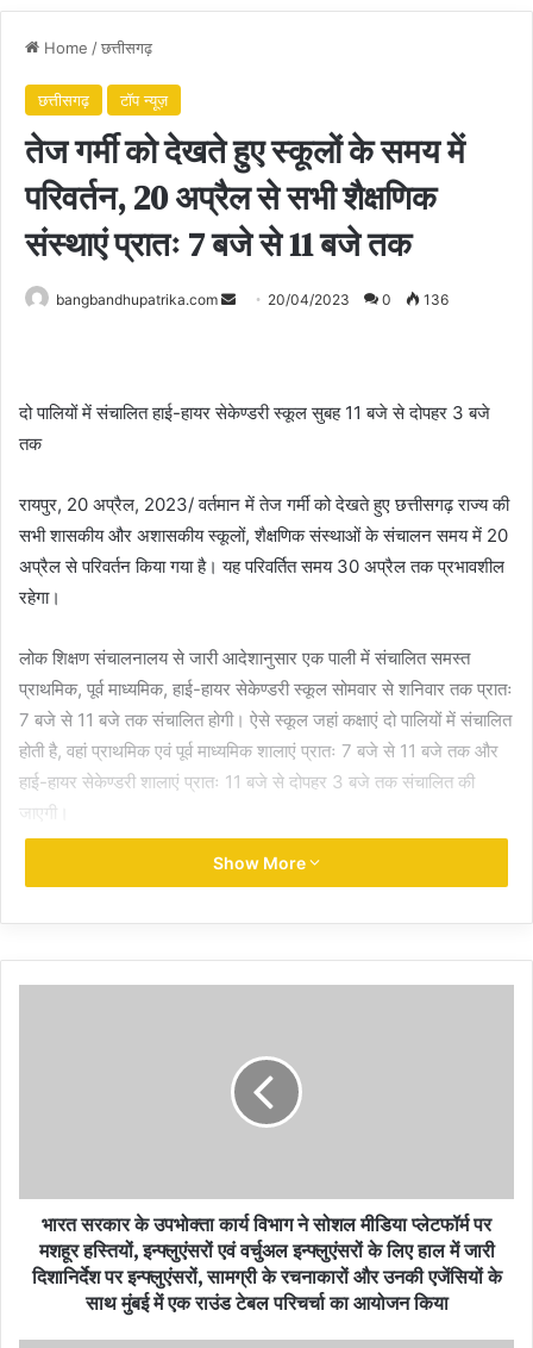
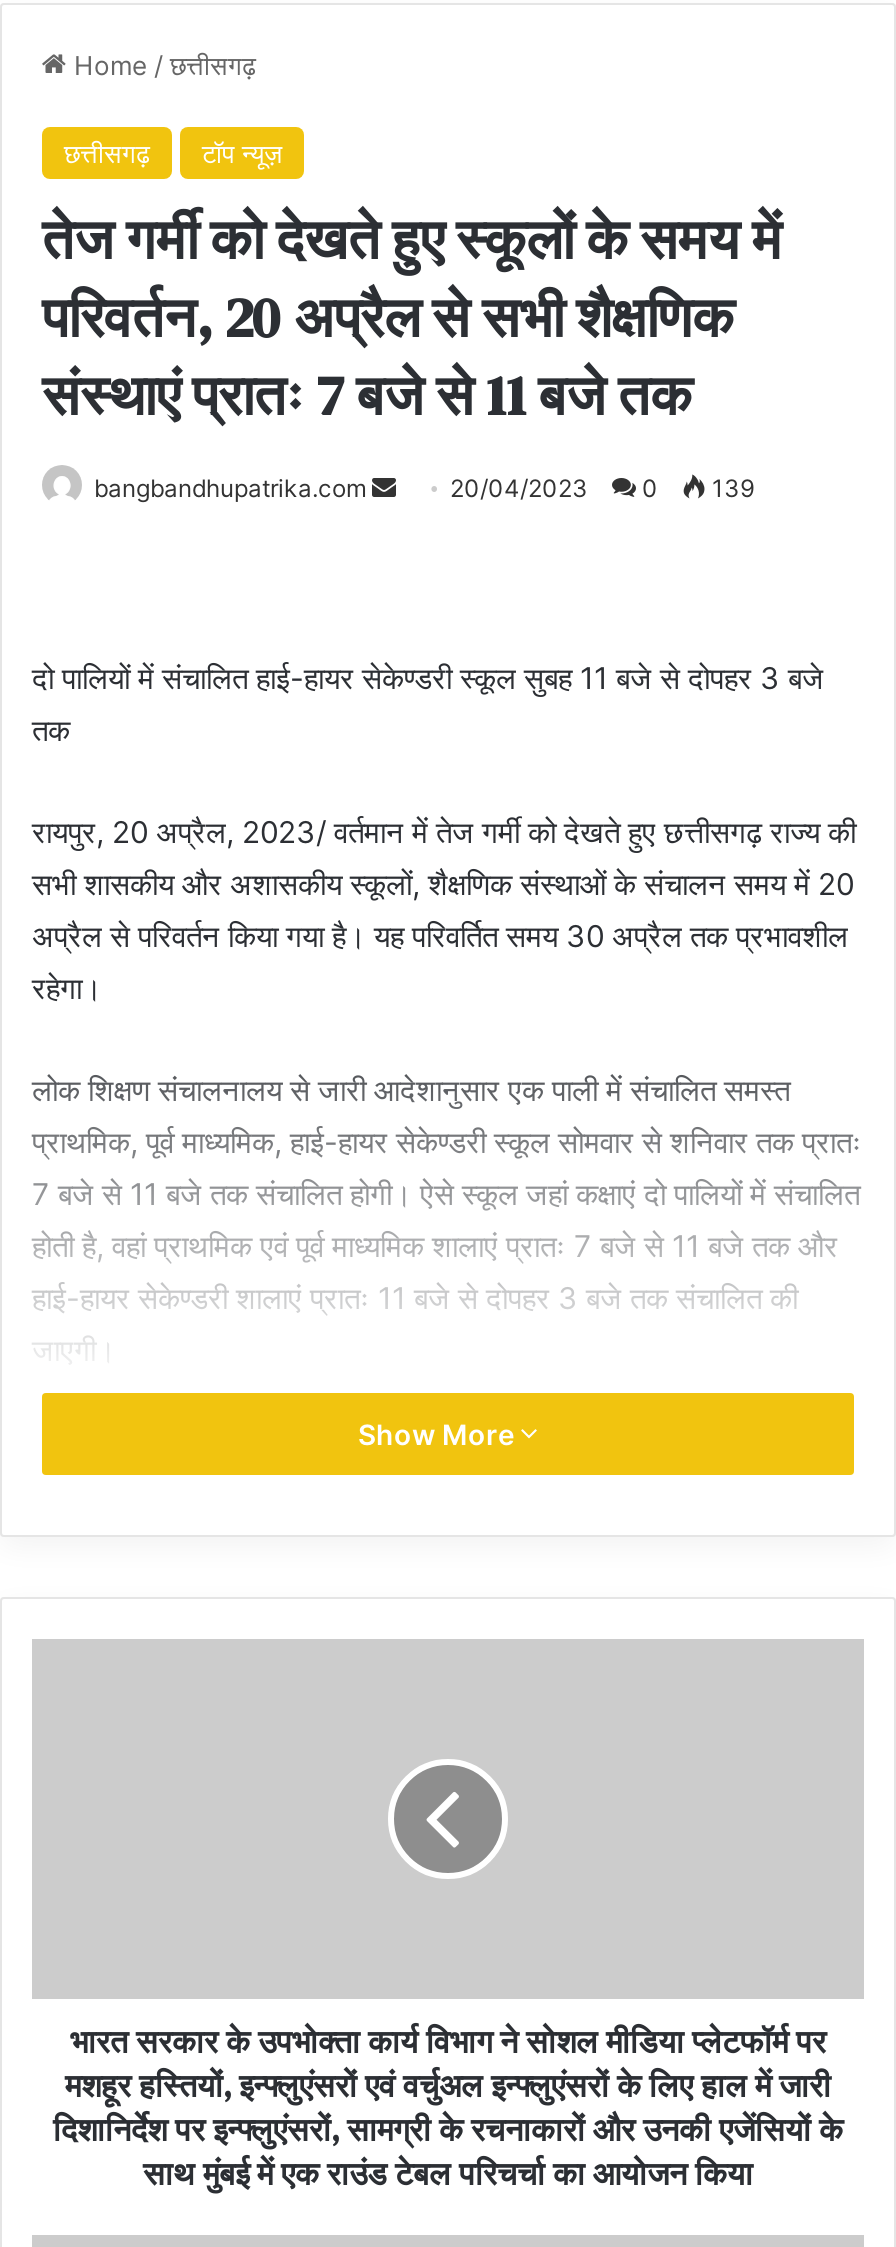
[420,291,449,309] 136 -> [706,473,754,503] 139

